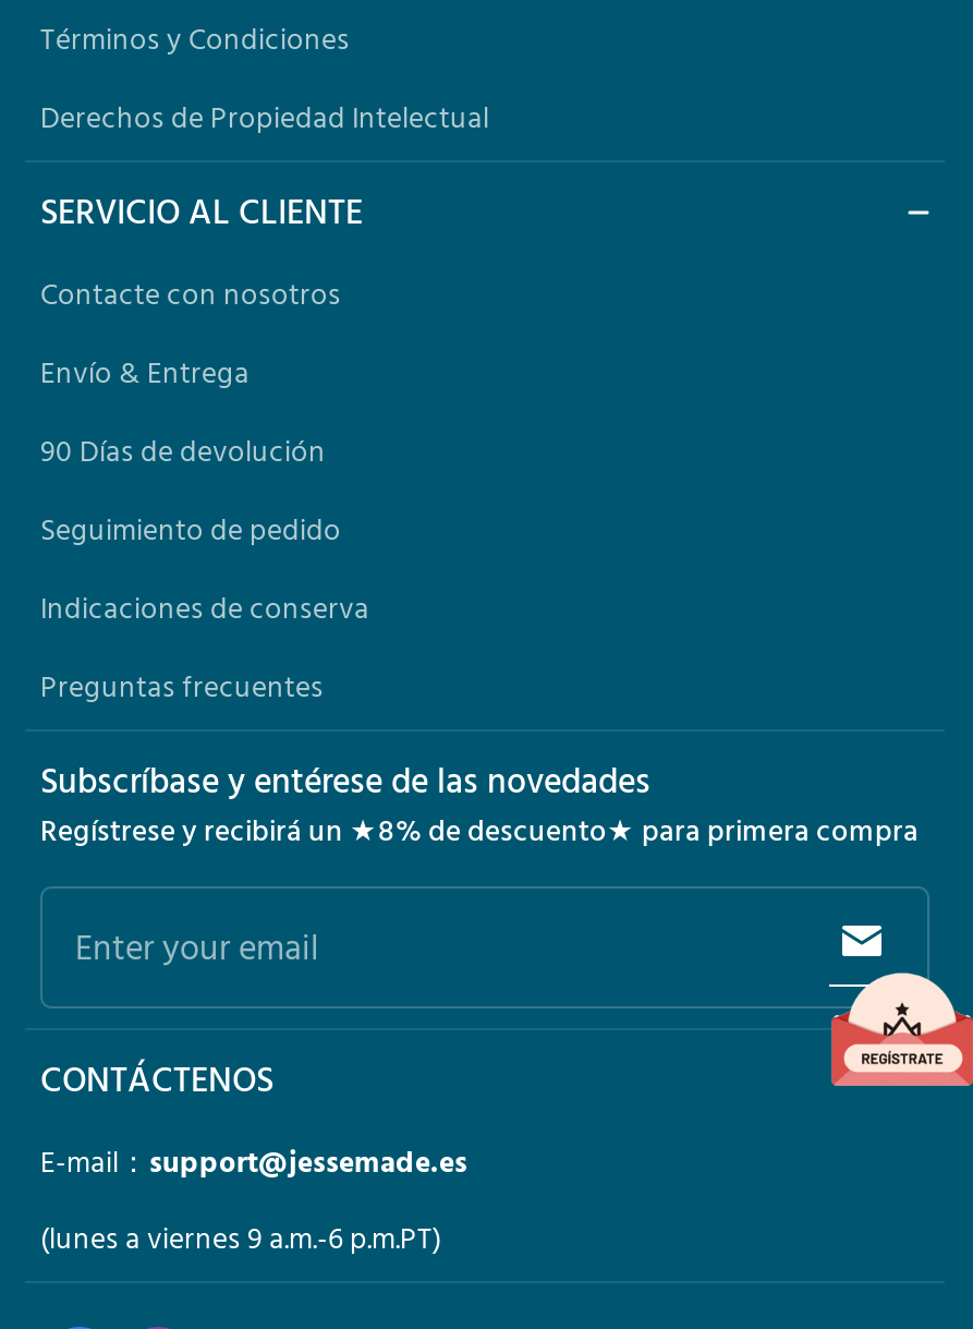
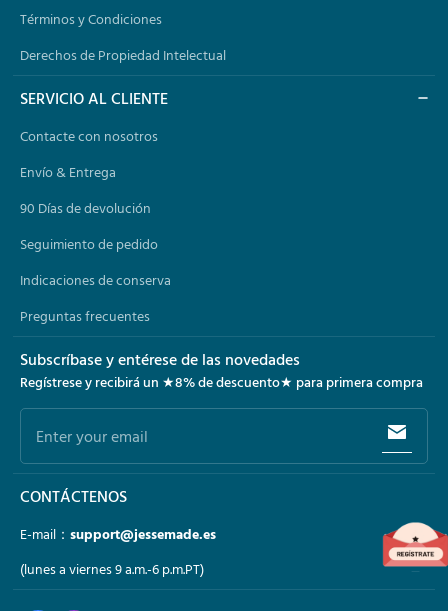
[829,969,966,1089] [image] -> none
none -> [382,521,445,568] [image]

